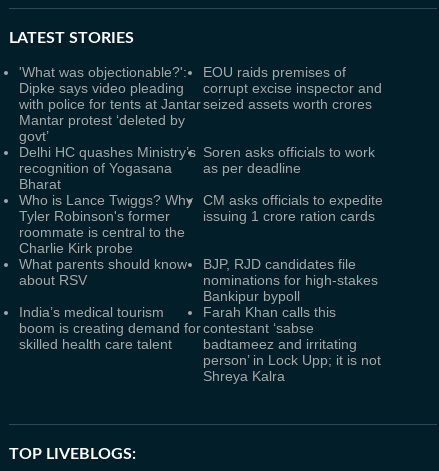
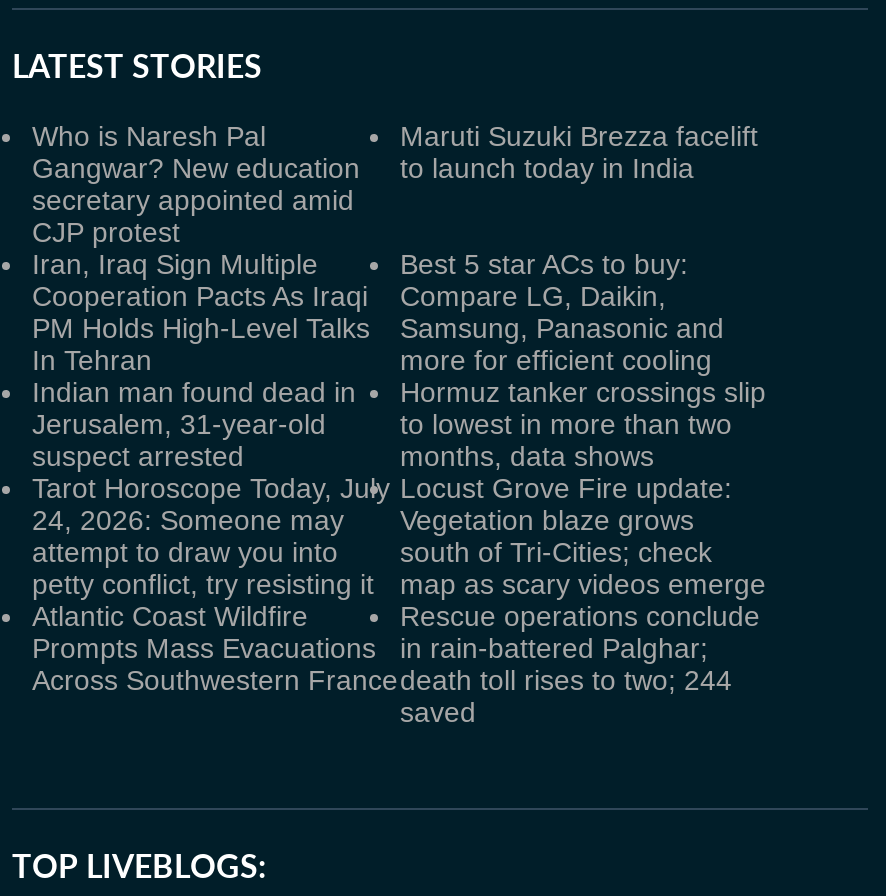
[19,64,201,144] 'What was objectionable?': | Dipke says video pleading | with police for tents at Jantar | Mantar protest ‘deleted by | govt’ -> [32,120,360,248] Who is Naresh Pal | Gangwar? New education | secretary appointed amid | CJP protest
[19,64,382,192] EOU raids premises of | corrupt excise inspector and | seized assets worth crores | Delhi HC quashes Ministry’s | recognition of Yogasana | Bharat -> [32,120,758,376] Maruti Suzuki Brezza facelift | to launch today in India | Iran, Iraq Sign Multiple | Cooperation Pacts As Iraqi | PM Holds High-Level Talks | In Tehran
[19,144,375,256] Soren asks officials to work | as per deadline | Who is Lance Twiggs? Why | Tyler Robinson's former | roommate is central to the | Charlie Kirk probe -> [32,248,724,472] Best 5 star ACs to buy: | Compare LG, Daikin, | Samsung, Panasonic and | more for efficient cooling | Indian man found dead in | Jerusalem, 31-year-old | suspect arrested
[19,192,383,288] CM asks officials to expedite | issuing 1 crore ration cards | What parents should know | about RSV -> [32,376,766,600] Hormuz tanker crossings slip | to lowest in more than two | months, data shows | Tarot Horoscope Today, July | 24, 2026: Someone may | attempt to draw you into | petty conflict, try resisting it
[19,256,378,352] BJP, RJD candidates file | nominations for high-stakes | Bankipur bypoll | India’s medical tourism | boom is creating demand for | skilled health care talent -> [32,472,766,696] Locust Grove Fire update: | Vegetation blaze grows | south of Tri-Cities; check | map as scary videos emerge | Atlantic Coast Wildfire | Prompts Mass Evacuations | Across Southwestern France
[203,304,381,384] Farah Khan calls this | contestant ‘sabse | badtameez and irritating | person’ in Lock Upp; it is not | Shreya Kalra -> [400,600,760,728] Rescue operations conclude | in rain-battered Palghar; | death toll rises to two; 244 | saved

